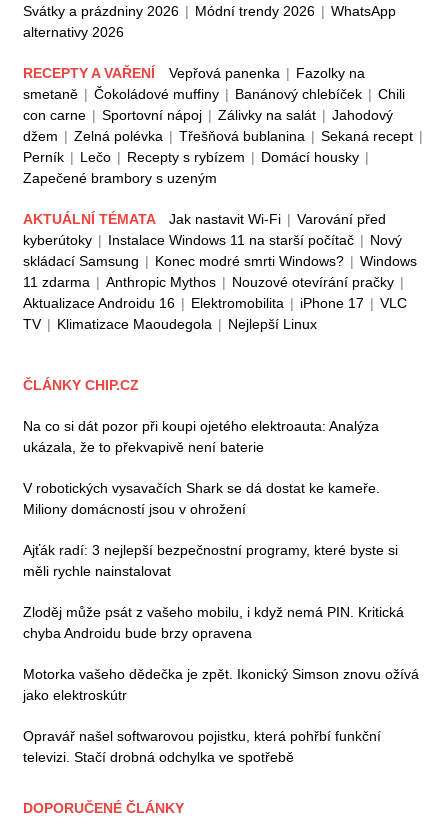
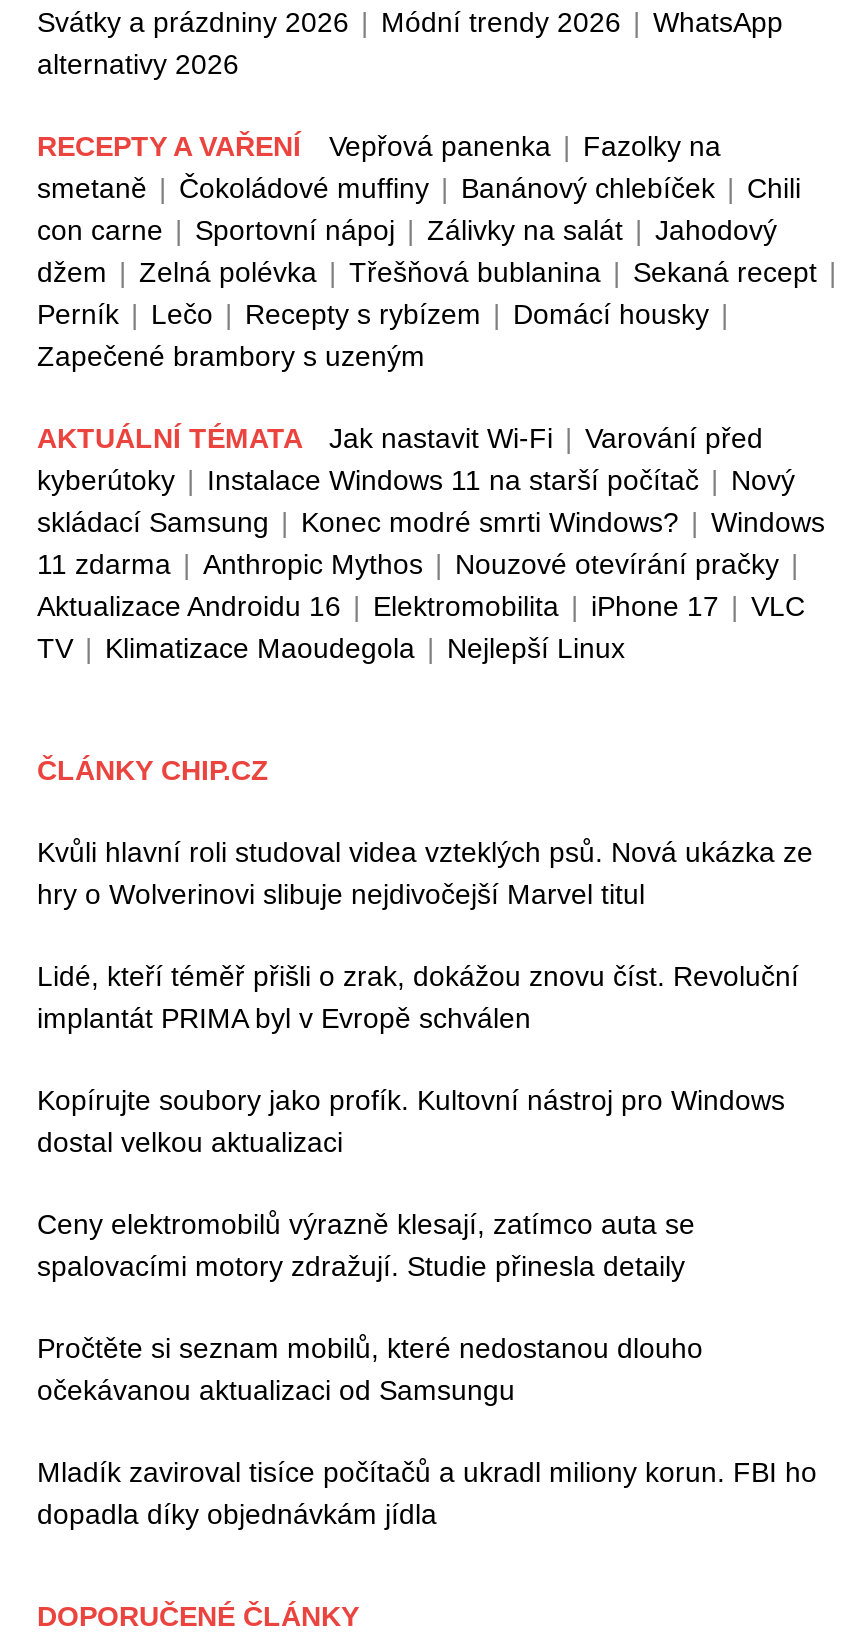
[23,418,379,455] Na co si dát pozor při koupi ojetého elektroauta: Analýza | ukázala, že to překvapivě není baterie -> [37,836,813,910] Kvůli hlavní roli studoval videa vzteklých psů. Nová ukázka ze | hry o Wolverinovi slibuje nejdivočejší Marvel titul
[23,480,380,517] V robotických vysavačích Shark se dá dostat ke kameře. | Miliony domácností jsou v ohrožení -> [37,960,799,1034] Lidé, kteří téměř přišli o zrak, dokážou znovu číst. Revoluční | implantát PRIMA byl v Evropě schválen
[23,542,398,579] Ajťák radí: 3 nejlepší bezpečnostní programy, které byste si | měli rychle nainstalovat -> [37,1084,785,1158] Kopírujte soubory jako profík. Kultovní nástroj pro Windows | dostal velkou aktualizaci
[23,604,404,641] Zloděj může psát z vašeho mobilu, i když nemá PIN. Kritická | chyba Androidu bude brzy opravena -> [37,1208,695,1282] Ceny elektromobilů výrazně klesají, zatímco auta se | spalovacími motory zdražují. Studie přinesla detaily
[23,666,419,703] Motorka vašeho dědečka je zpět. Ikonický Simson znovu ožívá | jako elektroskútr -> [37,1332,703,1406] Pročtěte si seznam mobilů, které nedostanou dlouho | očekávanou aktualizaci od Samsungu
[23,728,381,765] Opravář našel softwarovou pojistku, která pohřbí funkční | televizi. Stačí drobná odchylka ve spotřebě -> [37,1456,817,1530] Mladík zaviroval tisíce počítačů a ukradl miliony korun. FBI ho | dopadla díky objednávkám jídla

